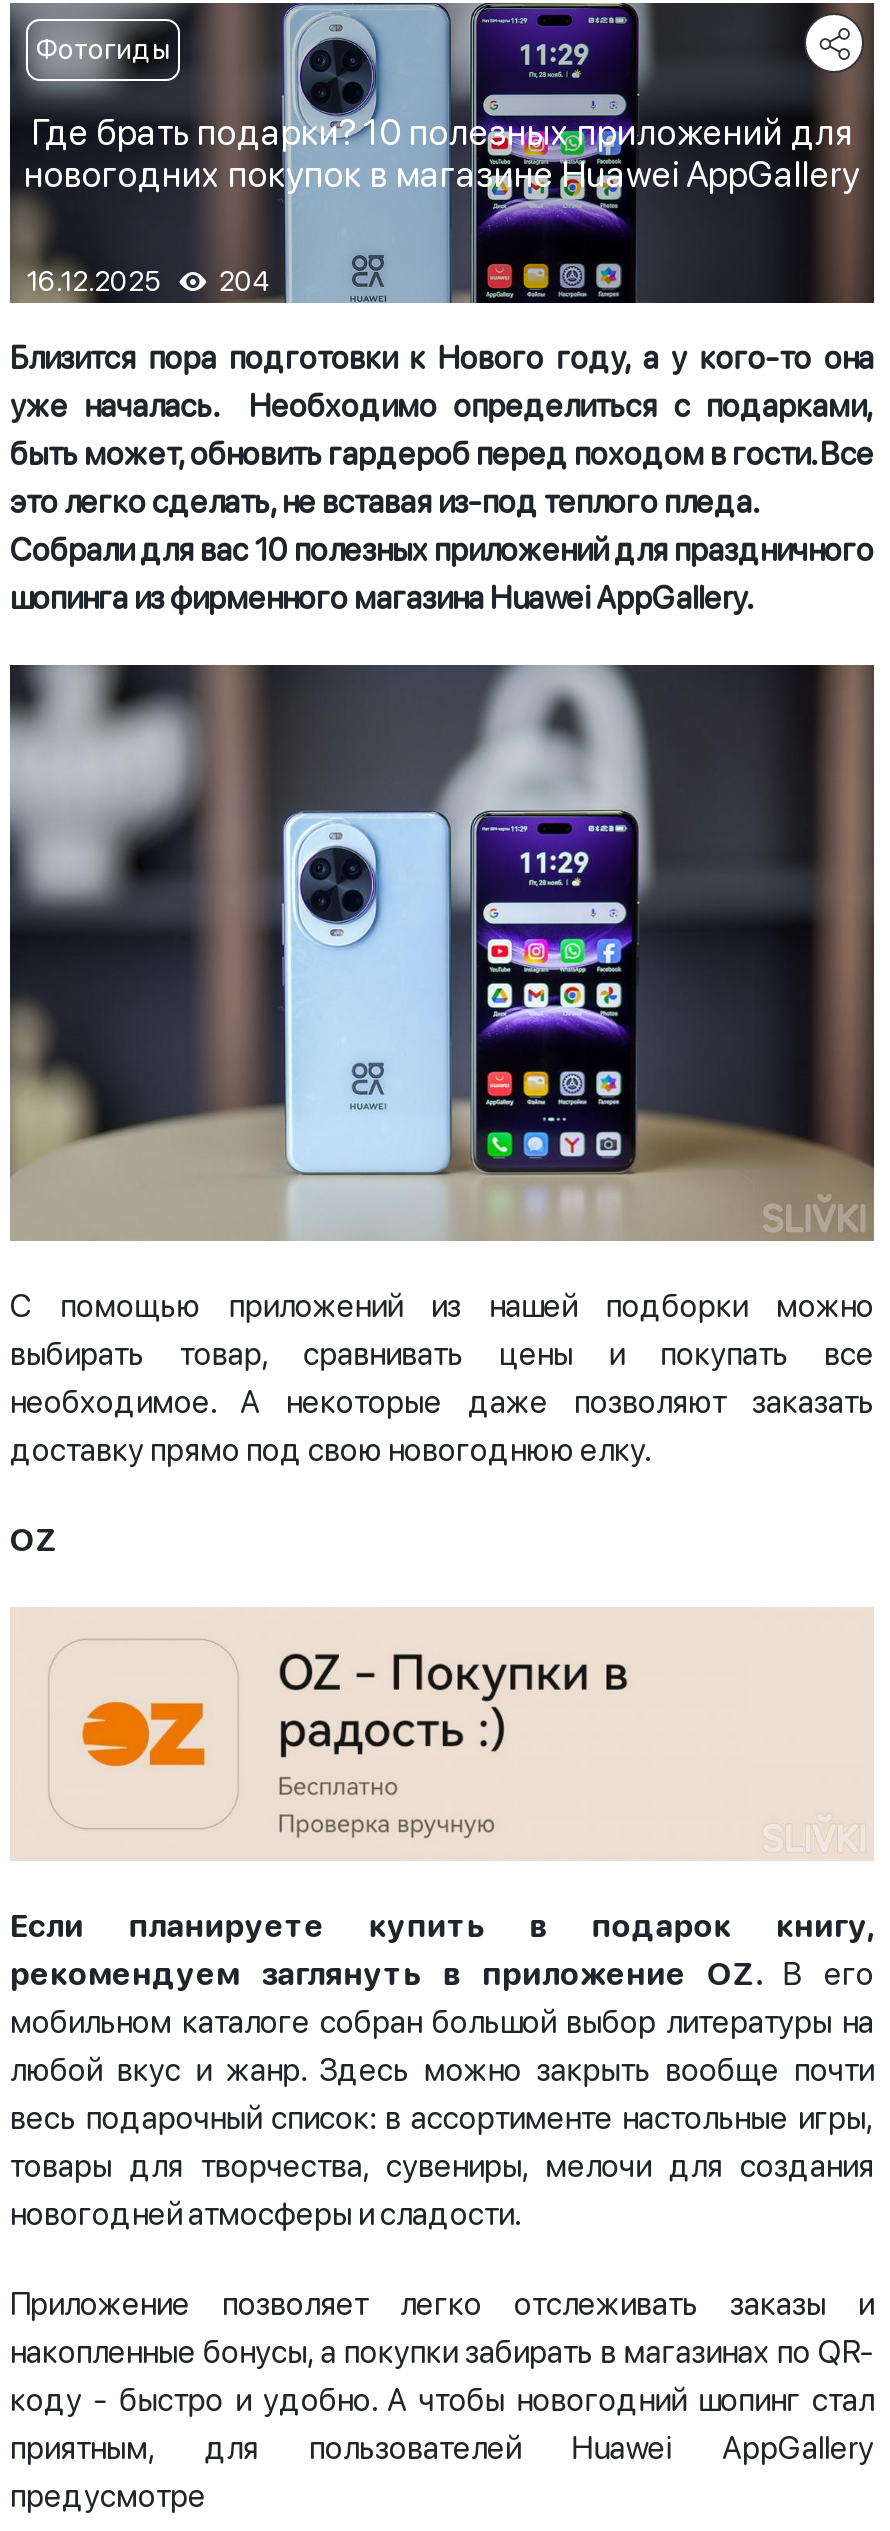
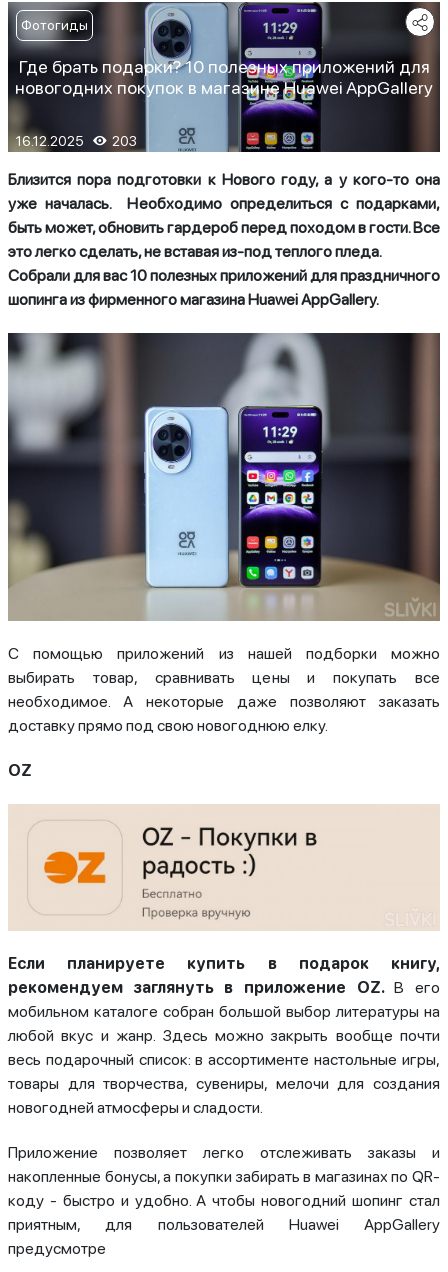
[26,265,270,297] 16.12.2025 204 -> [16,133,137,149] 16.12.2025 203

